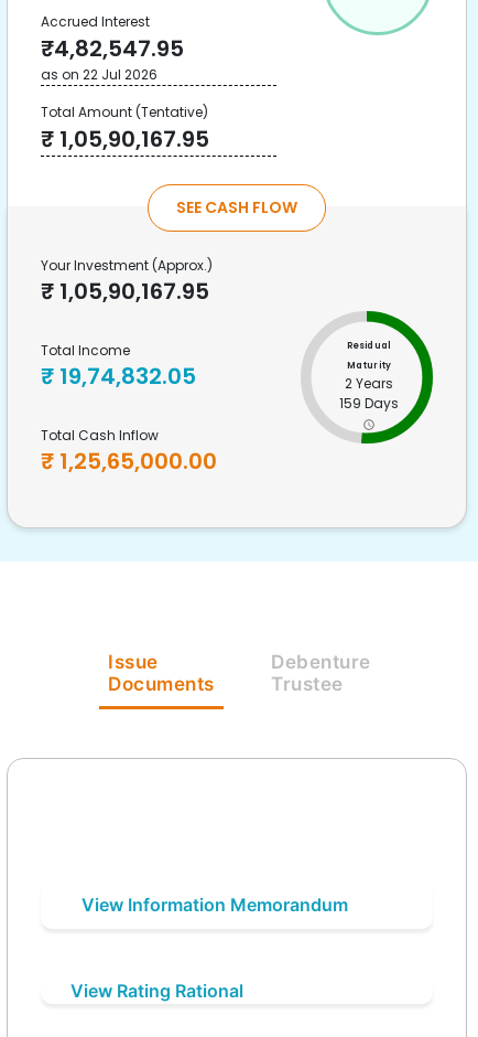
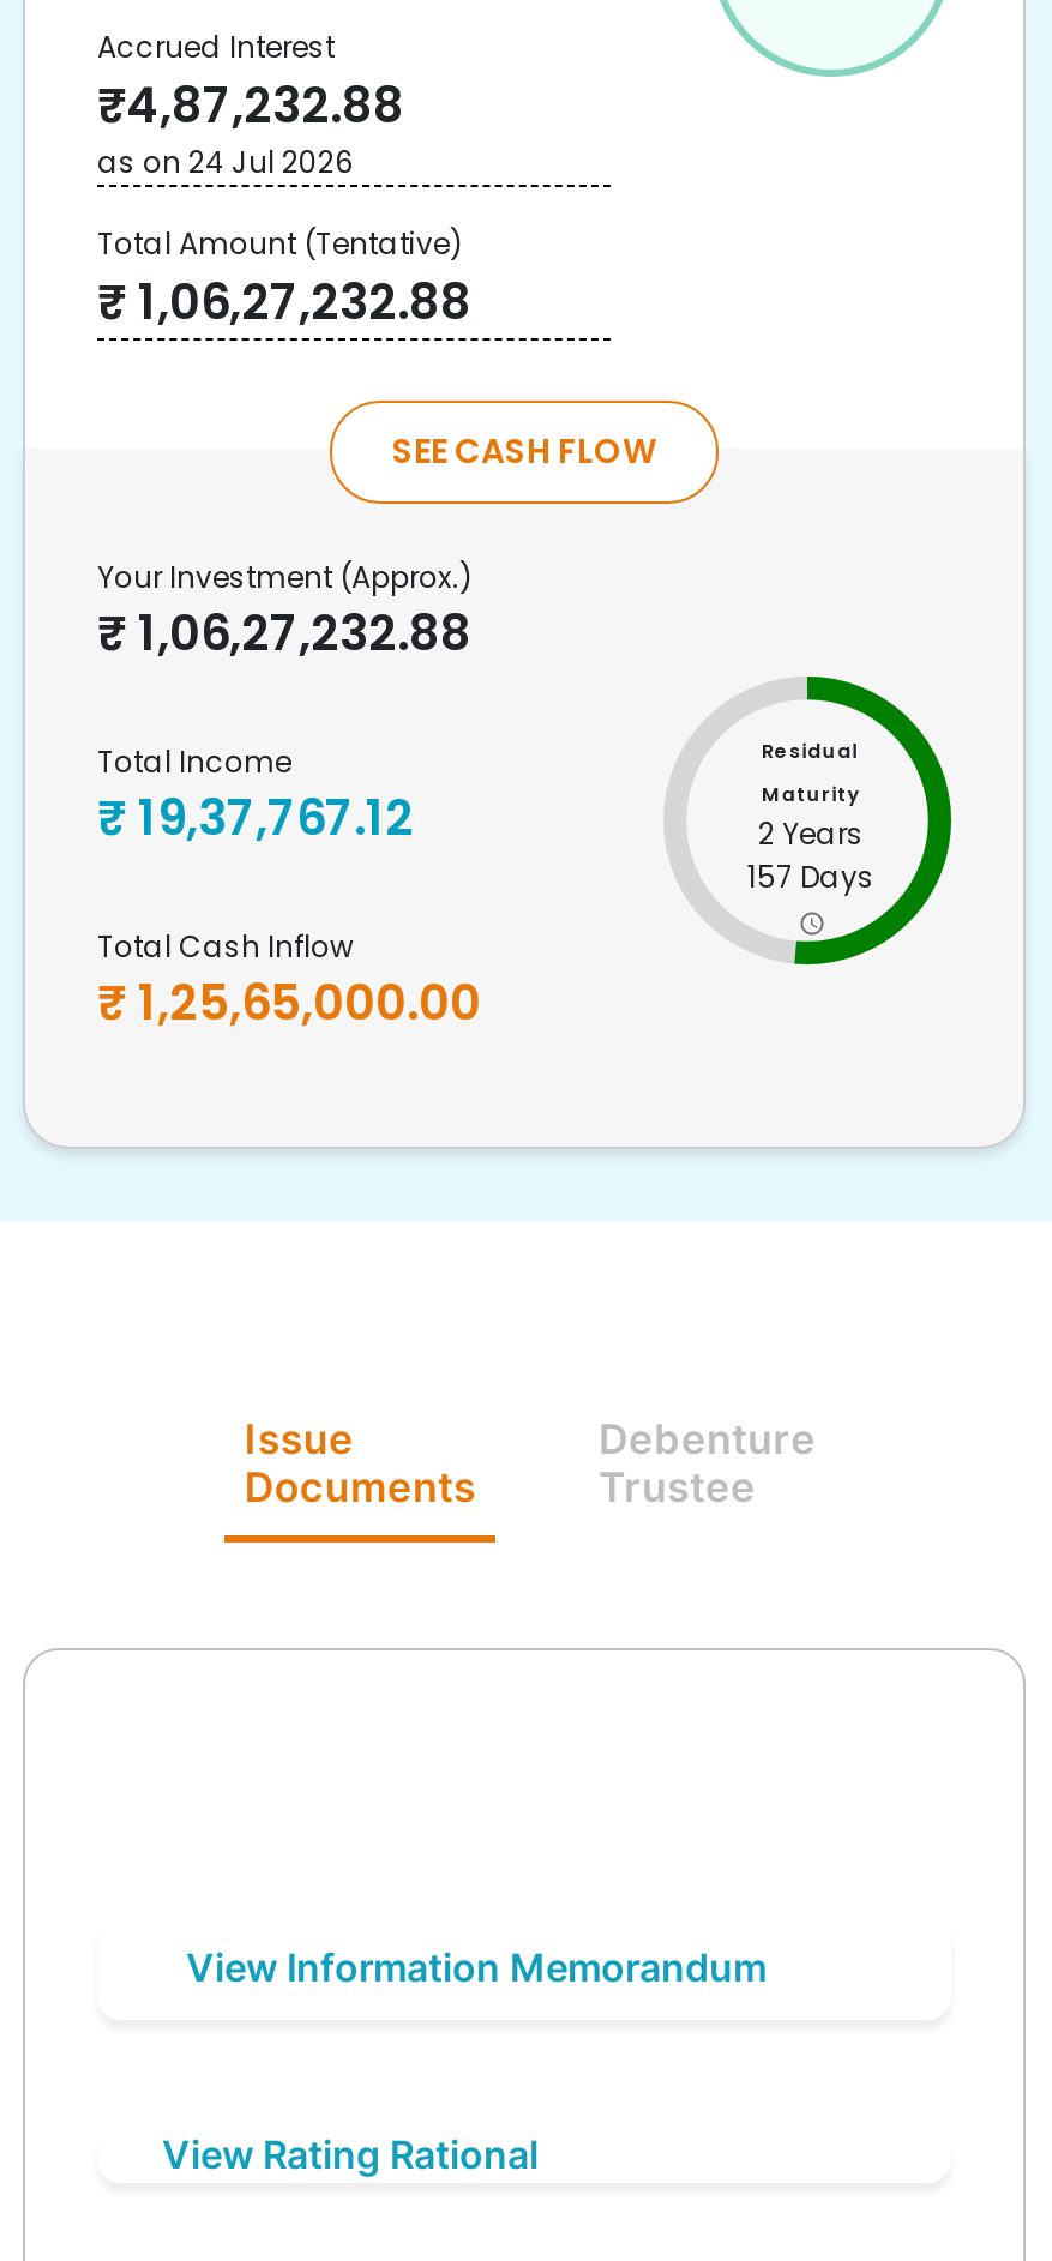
[41,33,184,64] ₹4,82,547.95 -> [97,72,404,139] ₹4,87,232.88
[41,65,157,84] as on 22 Jul 2026 -> [97,142,354,182] as on 24 Jul 2026
[41,124,209,154] ₹ 1,05,90,167.95 -> [97,269,471,336] ₹ 1,06,27,232.88
[41,276,209,307] ₹ 1,05,90,167.95 -> [97,600,471,667] ₹ 1,06,27,232.88
[41,361,196,392] ₹ 19,74,832.05 -> [97,784,414,852] ₹ 19,37,767.12
[339,394,399,413] 159 Days -> [747,856,874,897] 157 Days

